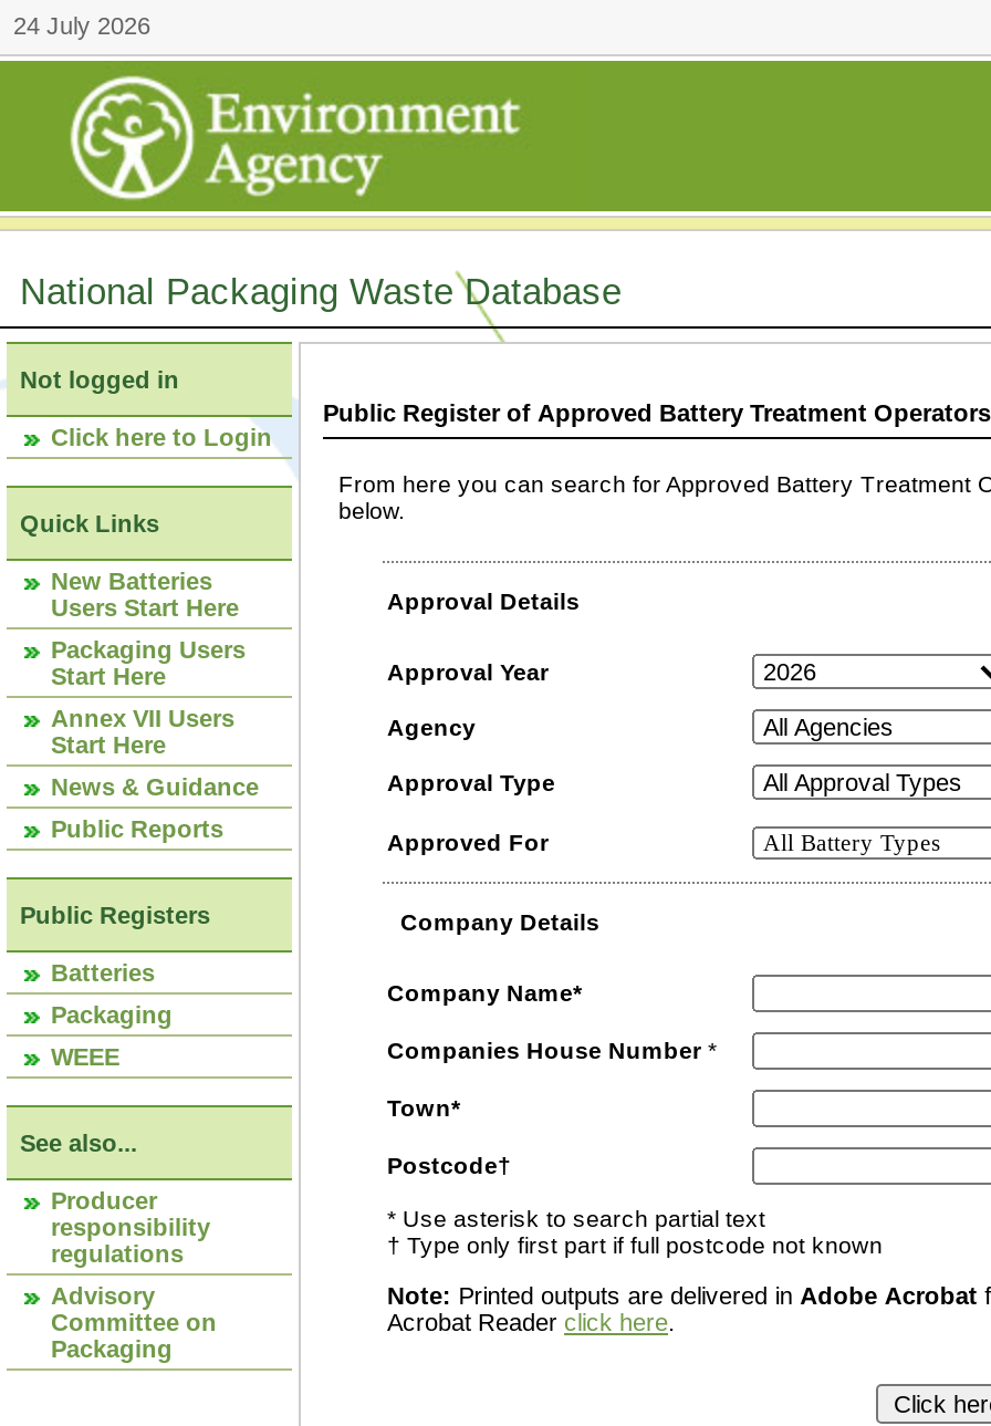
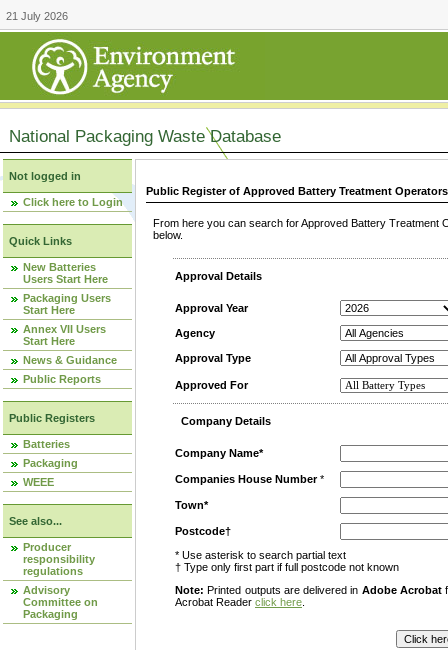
[13,12,150,39] 24 July 2026 -> [6,10,68,22] 21 July 2026

